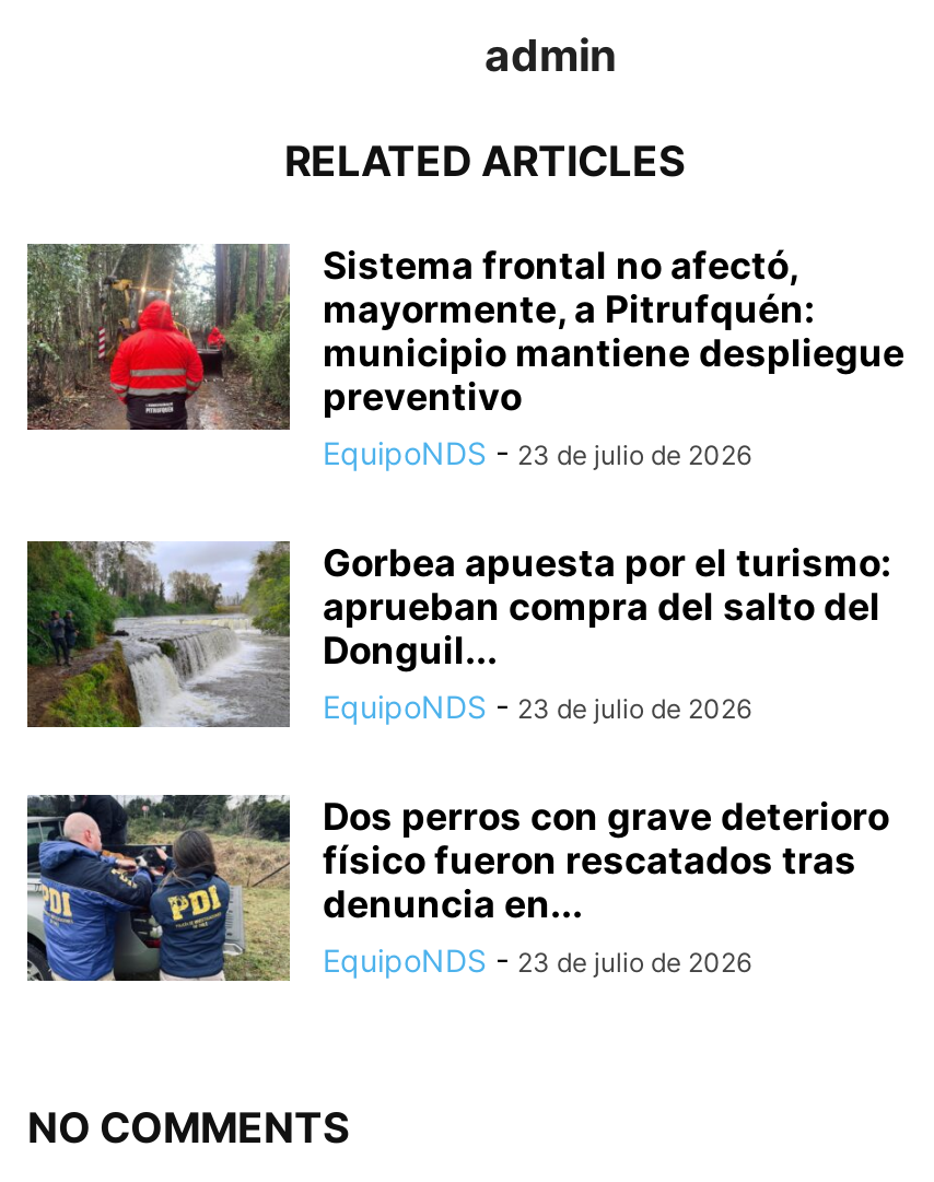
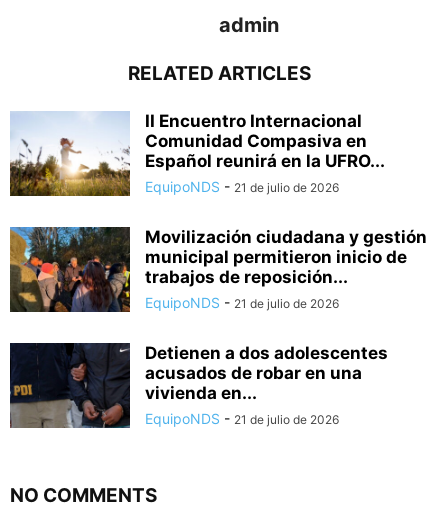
[25,242,904,471] [image] | Sistema frontal no afectó, | mayormente, a Pitrufquén: | municipio mantiene despliegue | preventivo | EquipoNDS - 23 de julio de 2026 -> [10,111,385,197] [image] | II Encuentro Internacional | Comunidad Compasiva en | Español reunirá en la UFRO... | EquipoNDS - 21 de julio de 2026
[25,539,891,729] [image] | Gorbea apuesta por el turismo: | aprueban compra del salto del | Donguil... | EquipoNDS - 23 de julio de 2026 -> [9,226,427,313] [image] | Movilización ciudadana y gestión | municipal permitieron inicio de | trabajos de reposición... | EquipoNDS - 21 de julio de 2026
[25,793,889,983] [image] | Dos perros con grave deterioro | físico fueron rescatados tras | denuncia en... | EquipoNDS - 23 de julio de 2026 -> [10,342,388,429] [image] | Detienen a dos adolescentes | acusados de robar en una | vivienda en... | EquipoNDS - 21 de julio de 2026

